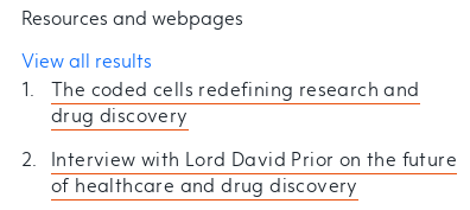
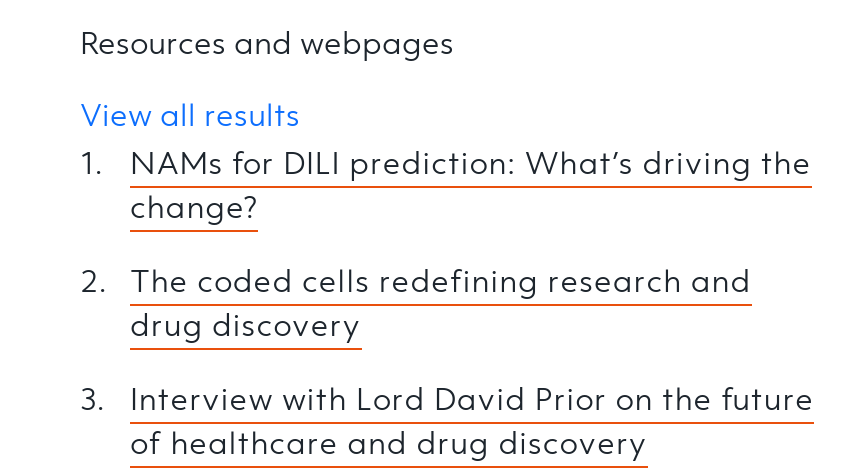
none -> [130,149,811,225] NAMs for DILI prediction: What’s driving the | change?

